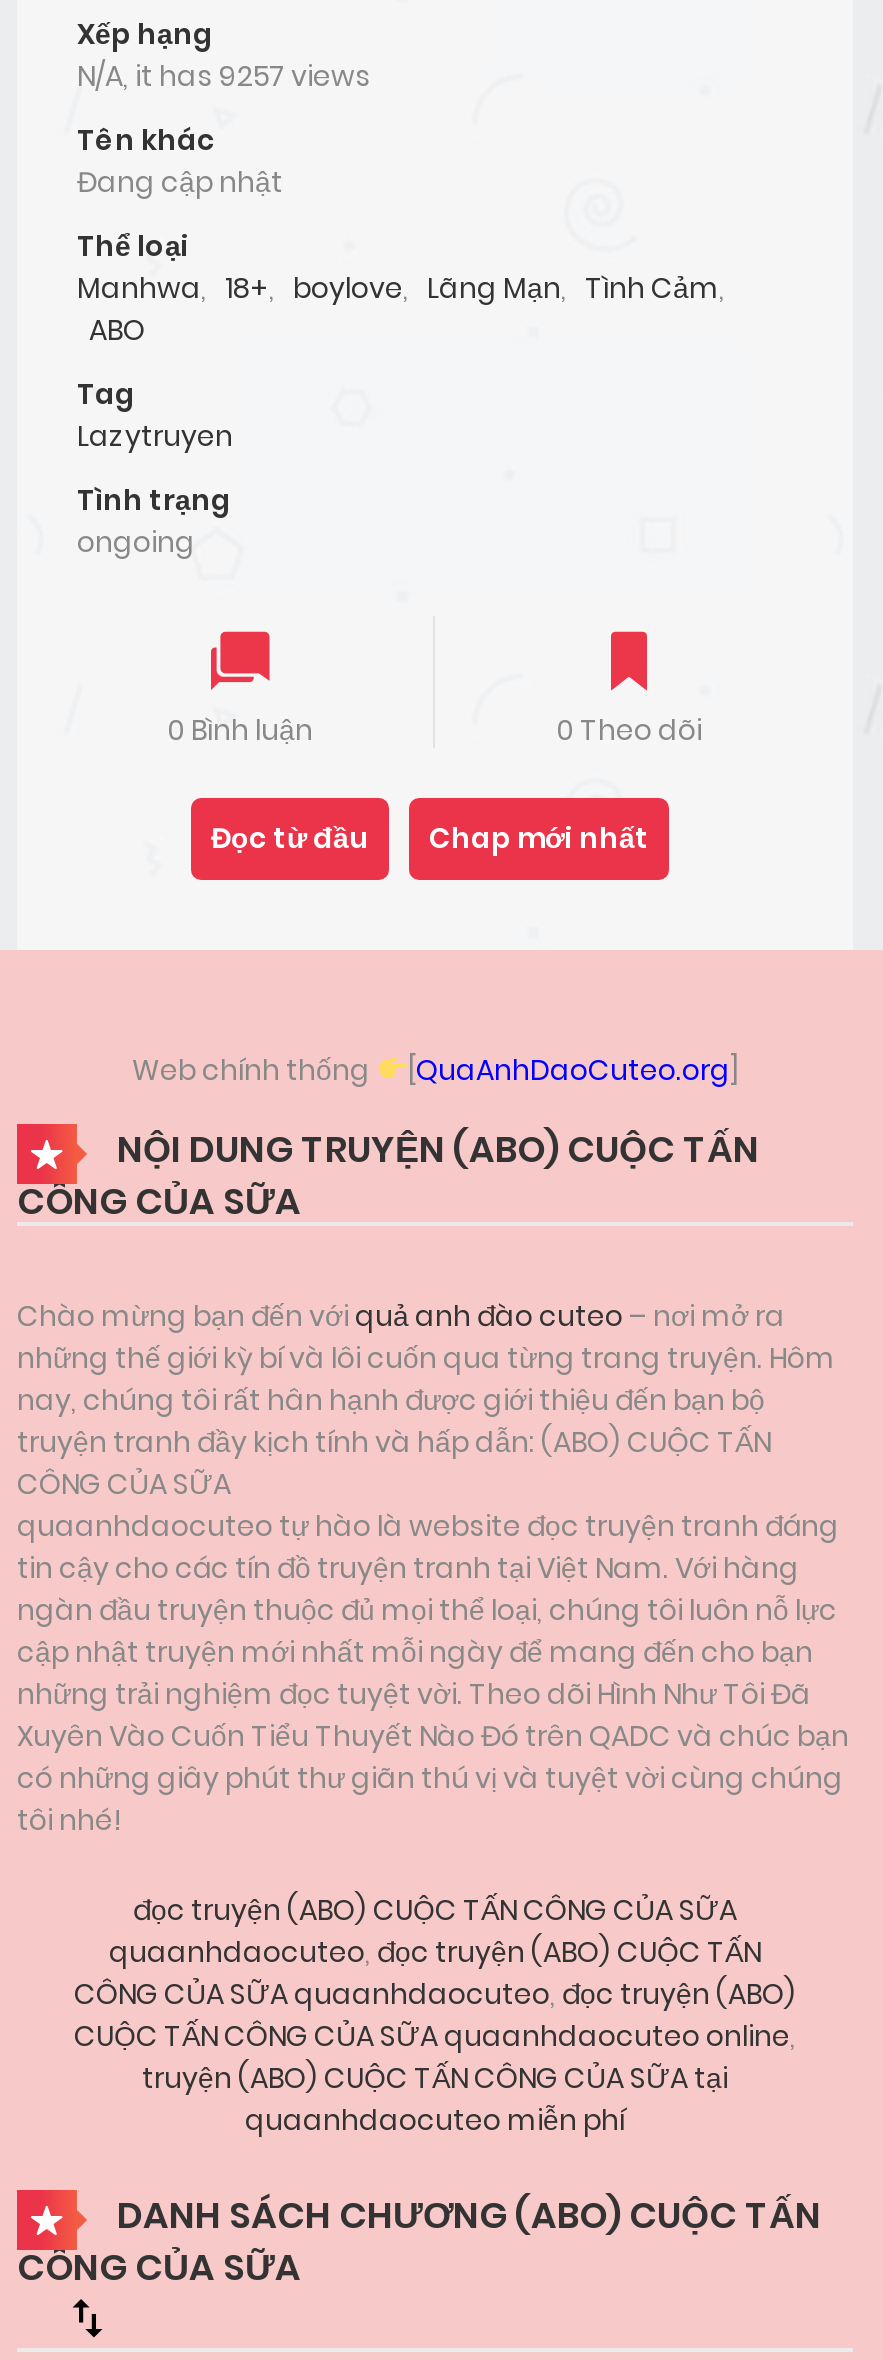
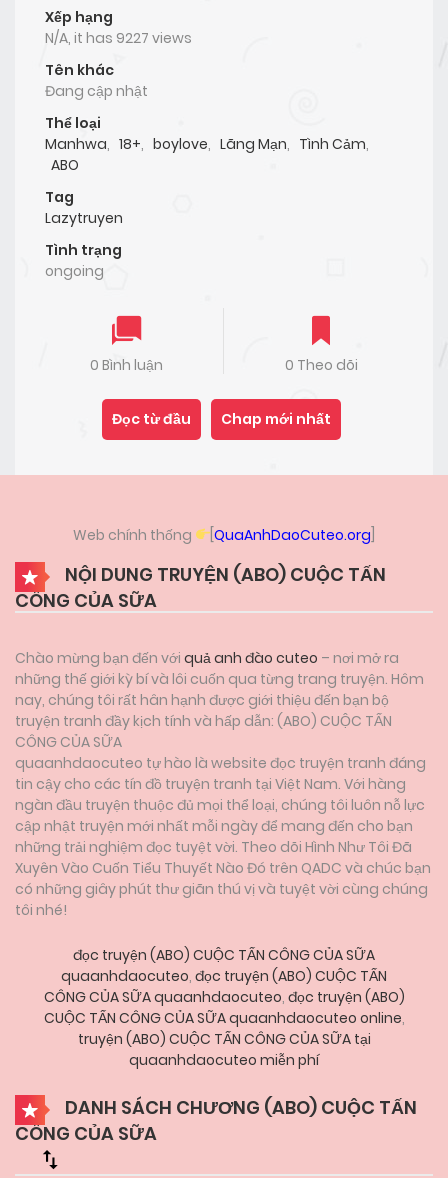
[77,55,371,95] N/A, it has 9257 views -> [45,28,192,48] N/A, it has 9227 views

